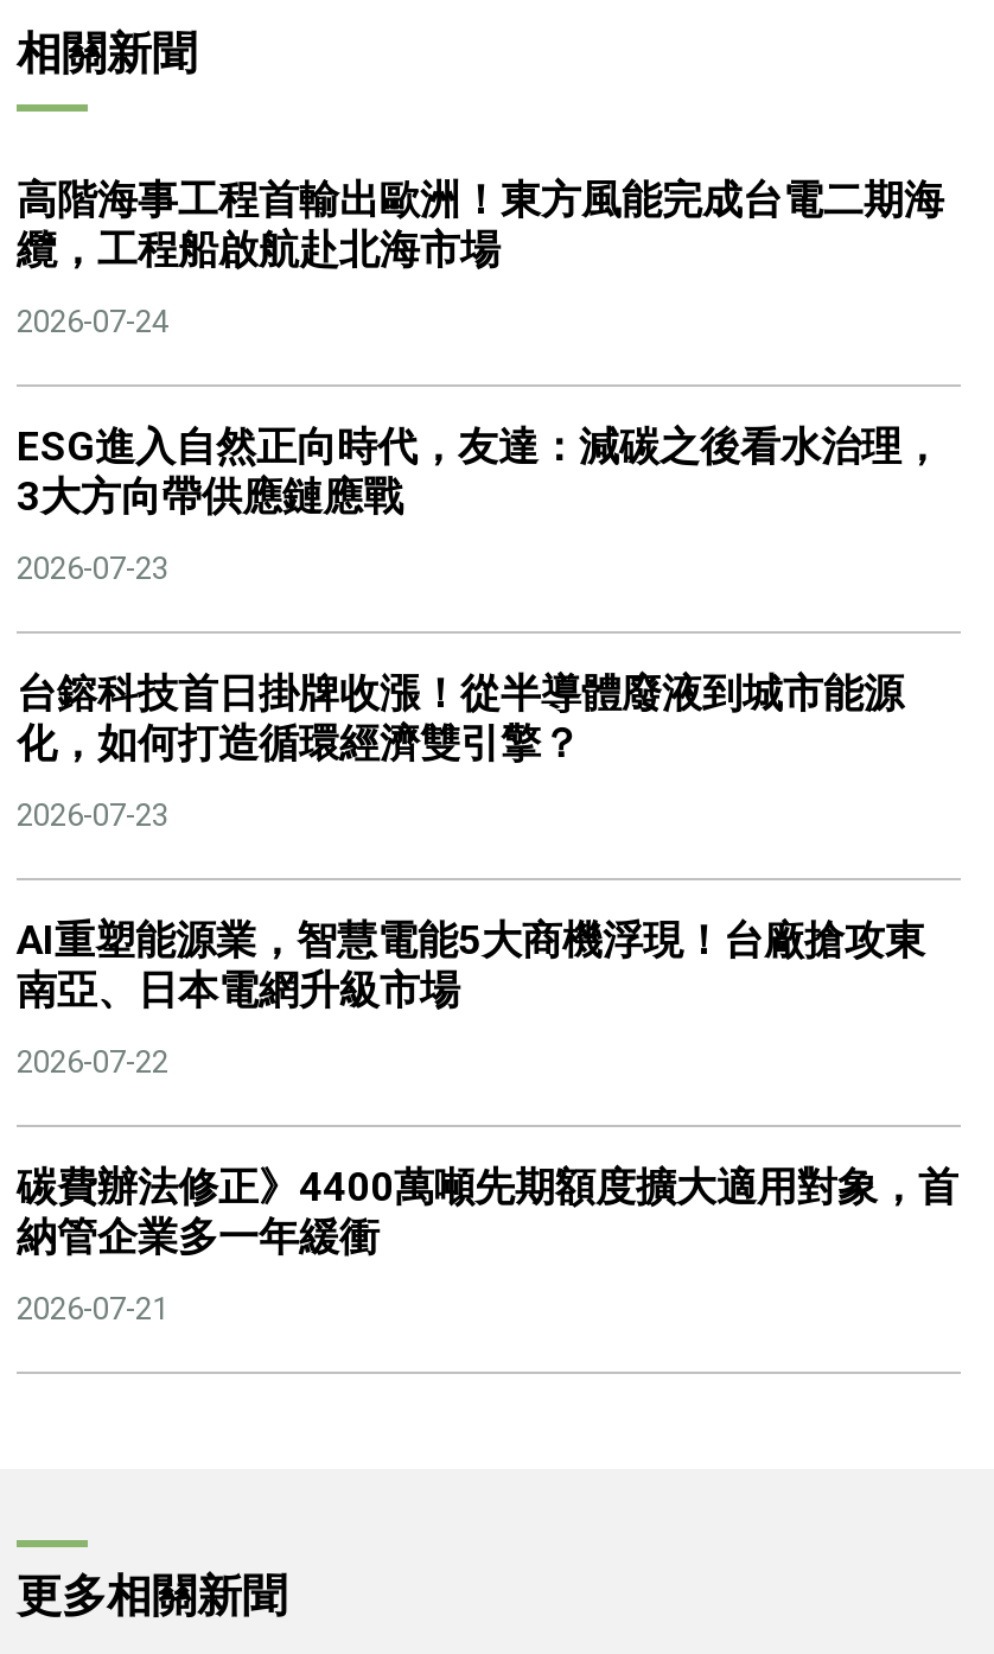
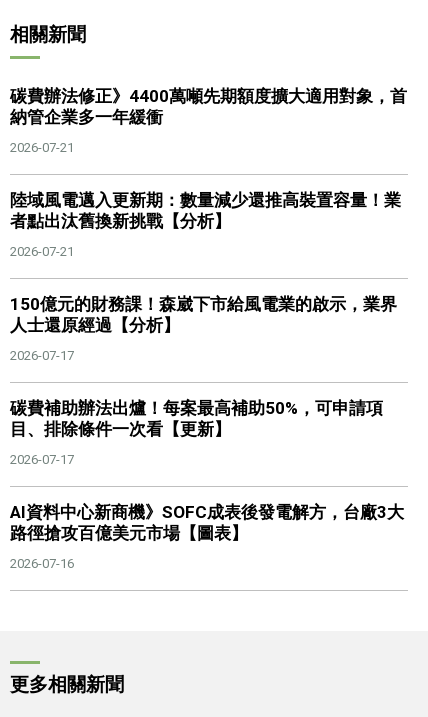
[17,175,944,1079] 高階海事工程首輸出歐洲！東方風能完成台電二期海 | 纜，工程船啟航赴北海市場 | 2026-07-24 | ESG進入自然正向時代，友達：減碳之後看水治理， | 3大方向帶供應鏈應戰 | 2026-07-23 | 台鎔科技首日掛牌收漲！從半導體廢液到城市能源 | 化，如何打造循環經濟雙引擎？ | 2026-07-23 | AI重塑能源業，智慧電能5大商機浮現！台廠搶攻東 | 南亞、日本電網升級市場 | 2026-07-22 -> none
moved [17,1162,958,1326] -> [10,86,407,155]: 碳費辦法修正》4400萬噸先期額度擴大適用對象，首 | 納管企業多一年緩衝 | 2026-07-21
none -> [10,190,404,571] 陸域風電邁入更新期：數量減少還推高裝置容量！業 | 者點出汰舊換新挑戰【分析】 | 2026-07-21 | 150億元的財務課！森崴下市給風電業的啟示，業界 | 人士還原經過【分析】 | 2026-07-17 | 碳費補助辦法出爐！每案最高補助50%，可申請項 | 目、排除條件一次看【更新】 | 2026-07-17 | AI資料中心新商機》SOFC成表後發電解方，台廠3大 | 路徑搶攻百億美元市場【圖表】 | 2026-07-16

